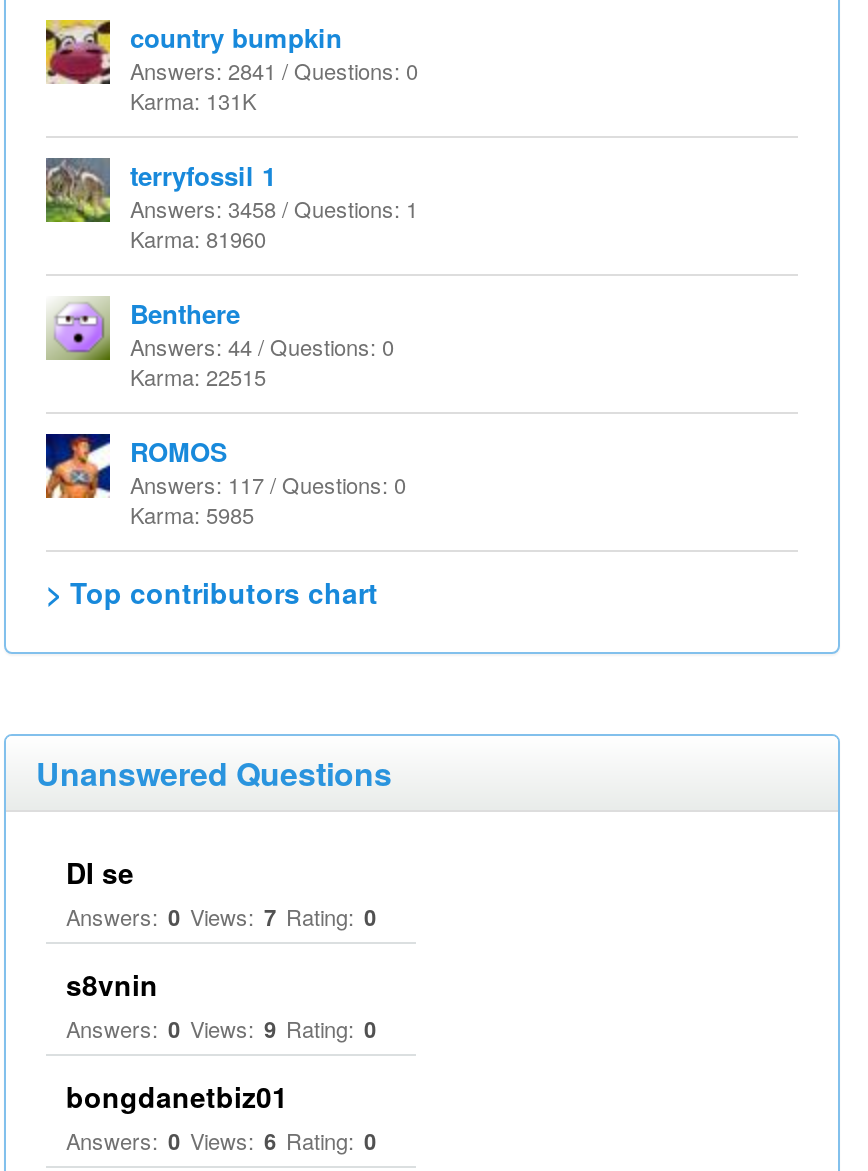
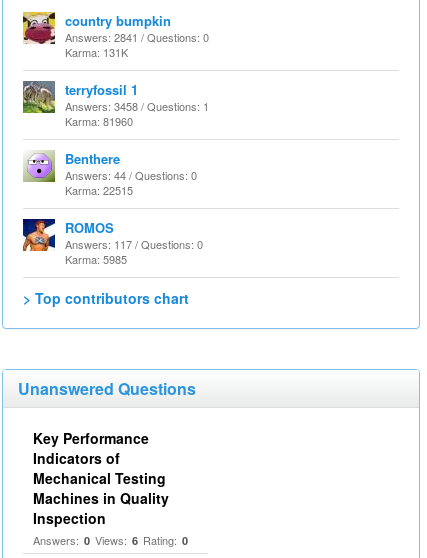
[66,852,376,1116] DI se | Answers: 0 Views: 7 Rating: 0 | s8vnin | Answers: 0 Views: 9 Rating: 0 | bongdanetbiz01 -> [33,428,169,528] Key Performance | Indicators of | Mechanical Testing | Machines in Quality | Inspection

